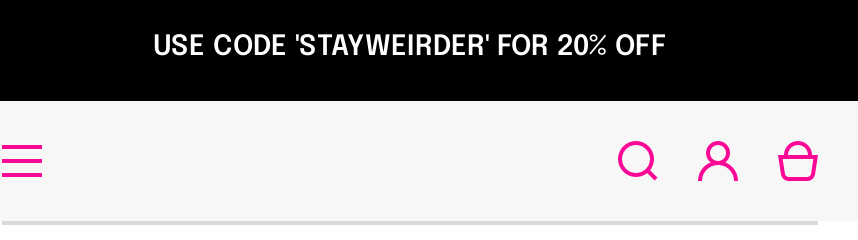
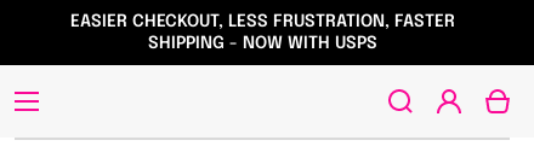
[153,33,667,61] USE CODE 'STAYWEIRDER' FOR 20% OFF -> [70,13,455,52] EASIER CHECKOUT, LESS FRUSTRATION, FASTER | SHIPPING - NOW WITH USPS

